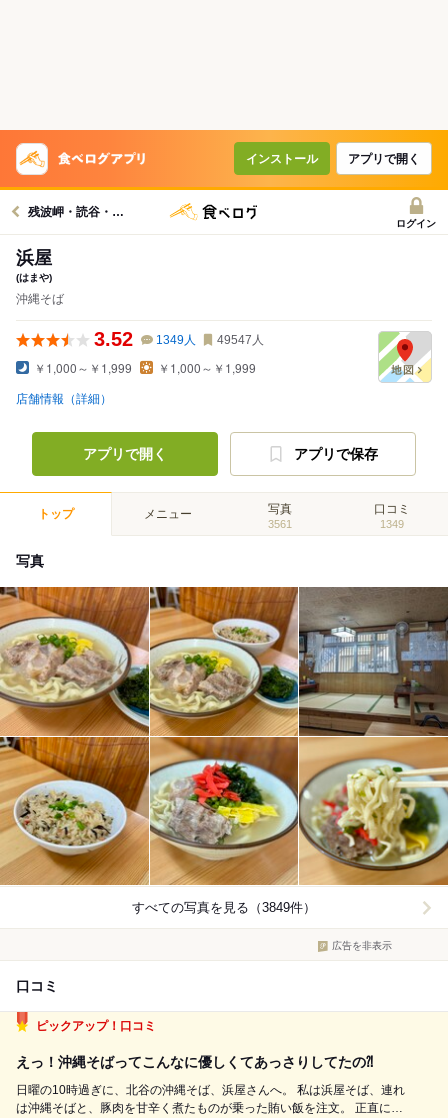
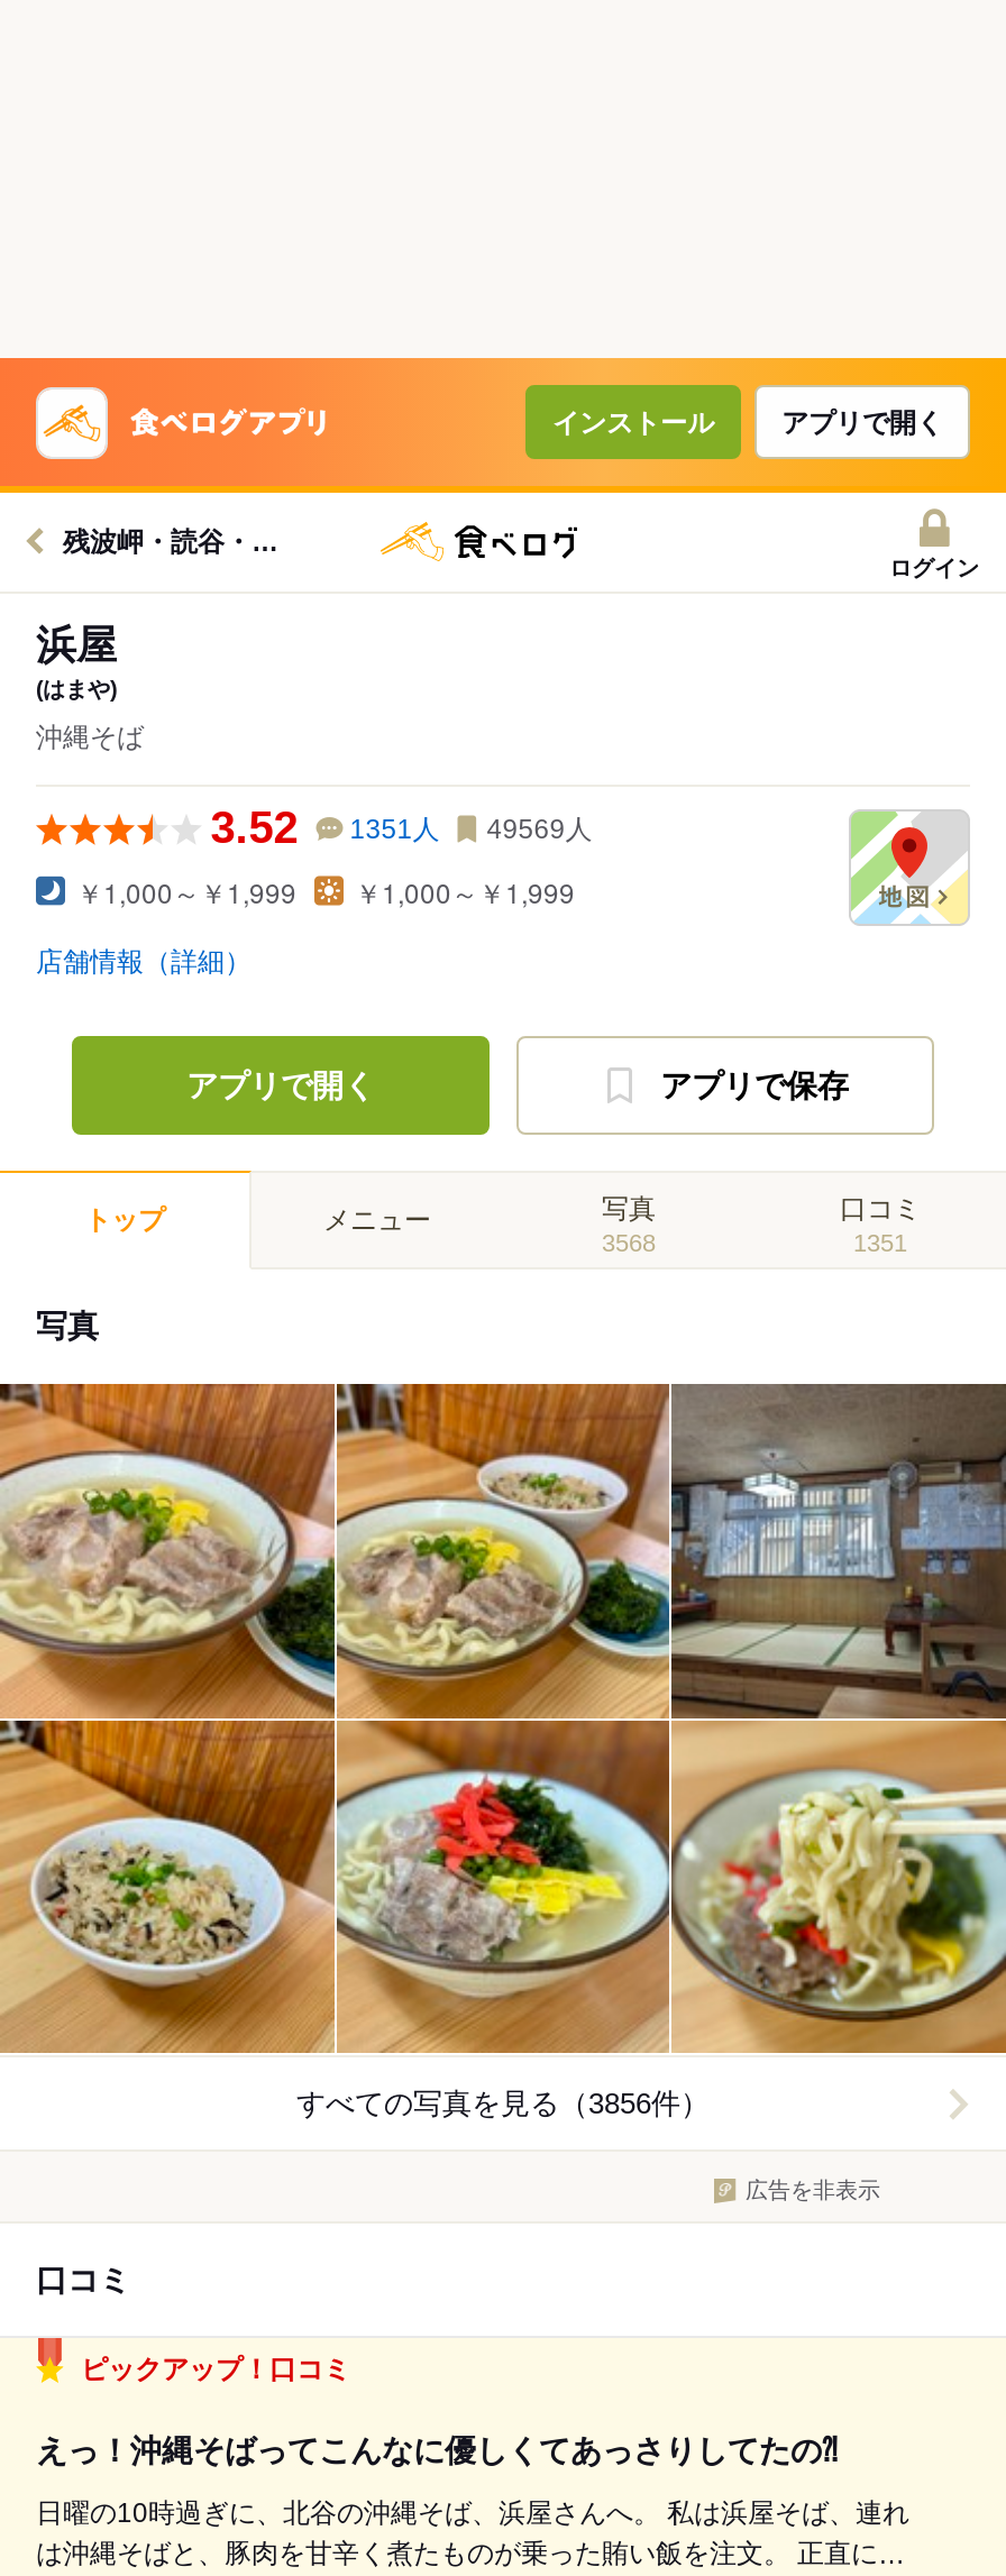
[156,333,196,347] 1349人 -> [350,814,440,845] 1351人
[217,333,264,347] 49547人 -> [487,814,592,845] 49569人
[268,518,292,530] 3561 -> [602,1229,656,1256] 3568
[380,518,404,530] 1349 -> [853,1229,907,1256] 1351
[132,900,316,915] すべての写真を見る（3849件） -> [296,2087,710,2121] すべての写真を見る（3856件）

